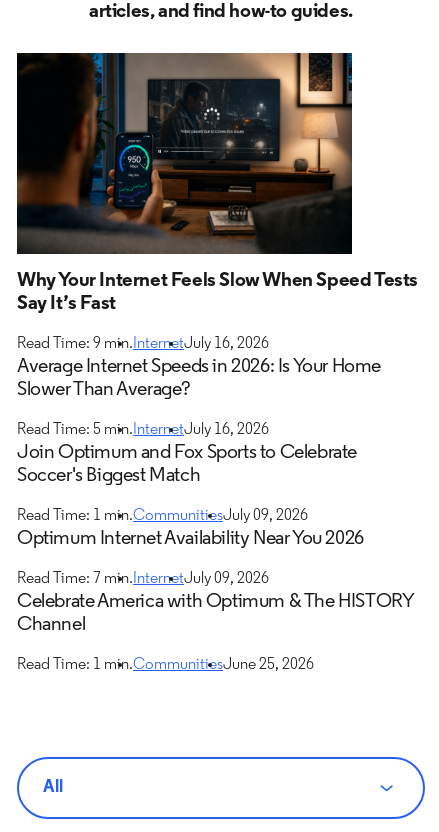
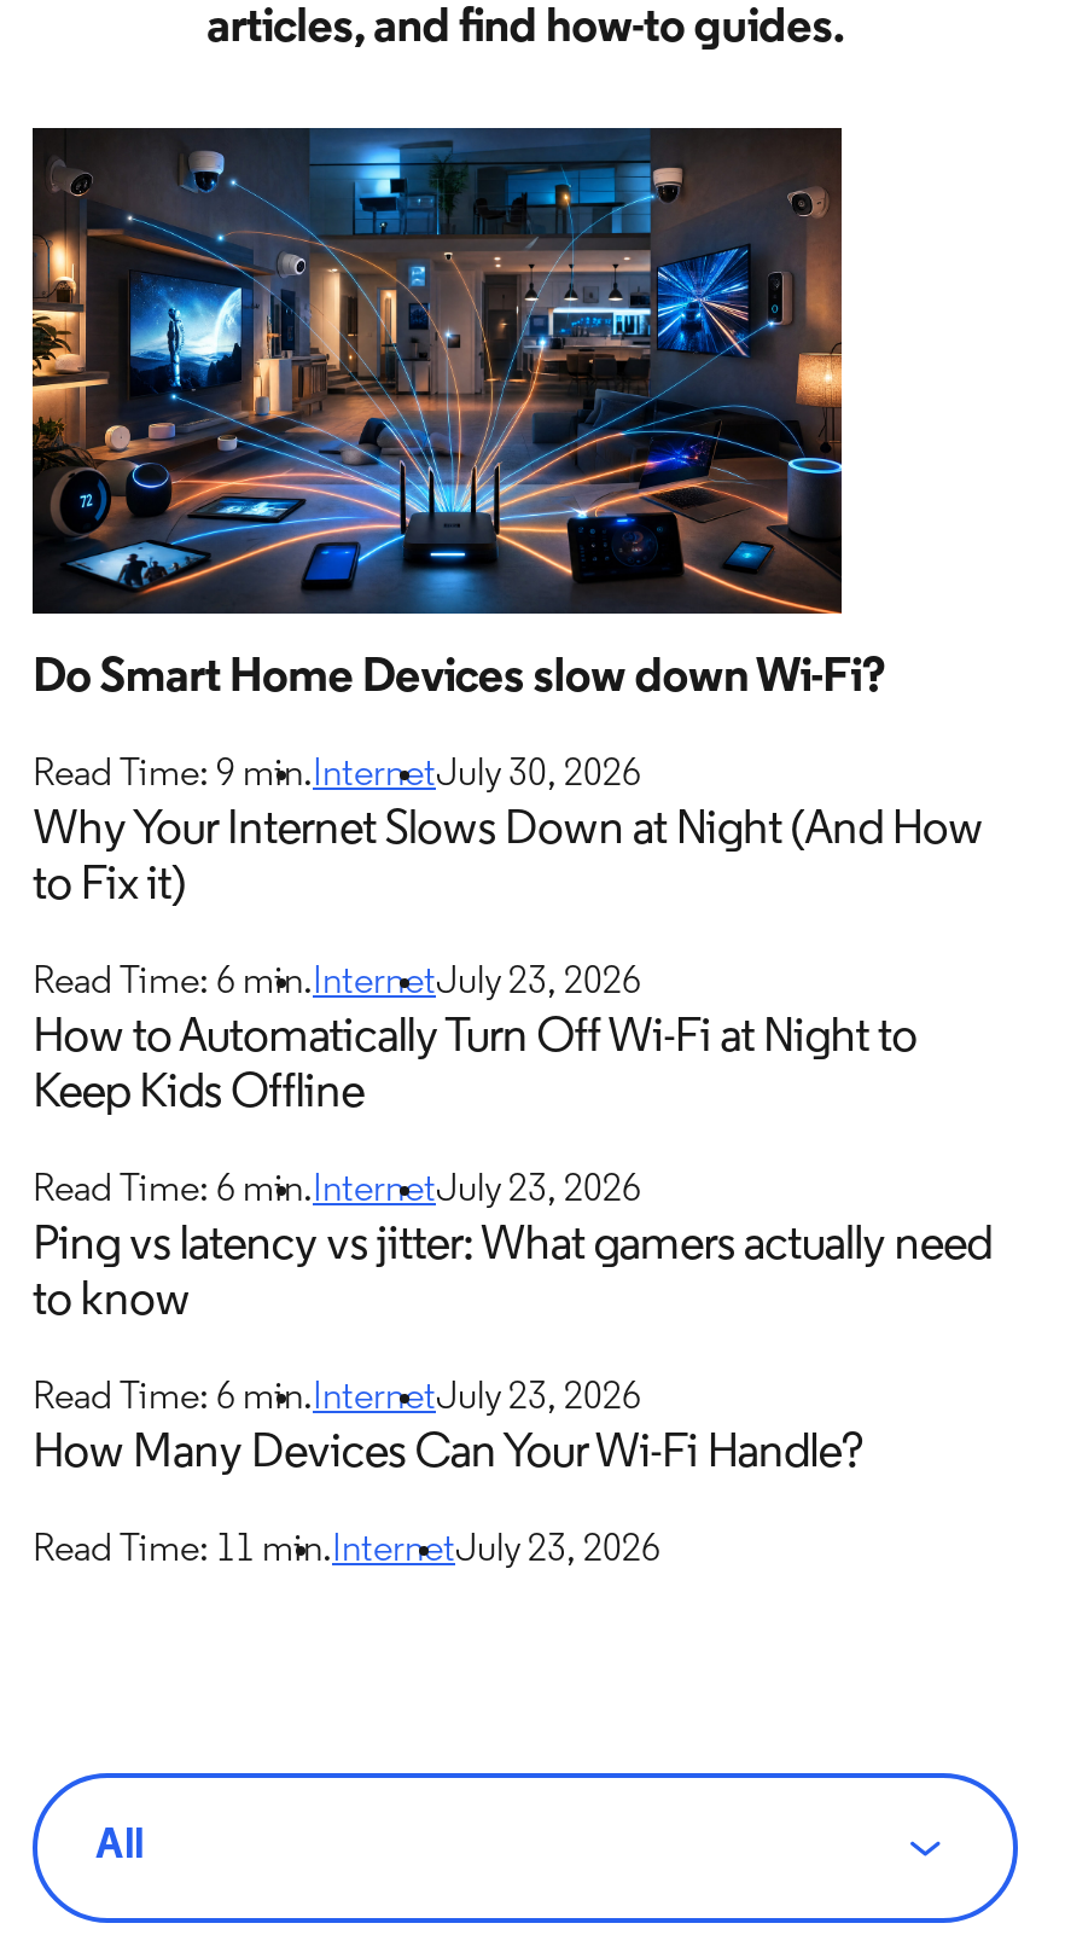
[16,52,418,314] [image] | Why Your Internet Feels Slow When Speed Tests | Say It’s Fast -> [30,126,885,703] [image] | Do Smart Home Devices slow down Wi-Fi?
[17,336,381,400] Read Time: 9 min.InternetJuly 16, 2026 | Average Internet Speeds in 2026: Is Your Home | Slower Than Average? -> [33,756,983,911] Read Time: 9 min.InternetJuly 30, 2026 | Why Your Internet Slows Down at Night (And How | to Fix it)
[17,422,357,486] Read Time: 5 min.InternetJuly 16, 2026 | Join Optimum and Fox Sports to Celebrate | Soccer's Biggest Match -> [33,964,917,1118] Read Time: 6 min.InternetJuly 23, 2026 | How to Automatically Turn Off Wi-Fi at Night to | Keep Kids Offline
[17,508,364,549] Read Time: 1 min.CommunitiesJuly 09, 2026 | Optimum Internet Availability Near You 2026 -> [33,1172,992,1326] Read Time: 6 min.InternetJuly 23, 2026 | Ping vs latency vs jitter: What gamers actually need | to know
[17,571,413,635] Read Time: 7 min. InternetJuly 09, 2026 | Celebrate America with Optimum & The HISTORY | Channel -> [33,1379,864,1478] Read Time: 6 min.InternetJuly 23, 2026 | How Many Devices Can Your Wi-Fi Handle?
[17,657,314,673] Read Time: 1 min.CommunitiesJune 25, 2026 -> [33,1532,660,1570] Read Time: 11 min.InternetJuly 23, 2026

